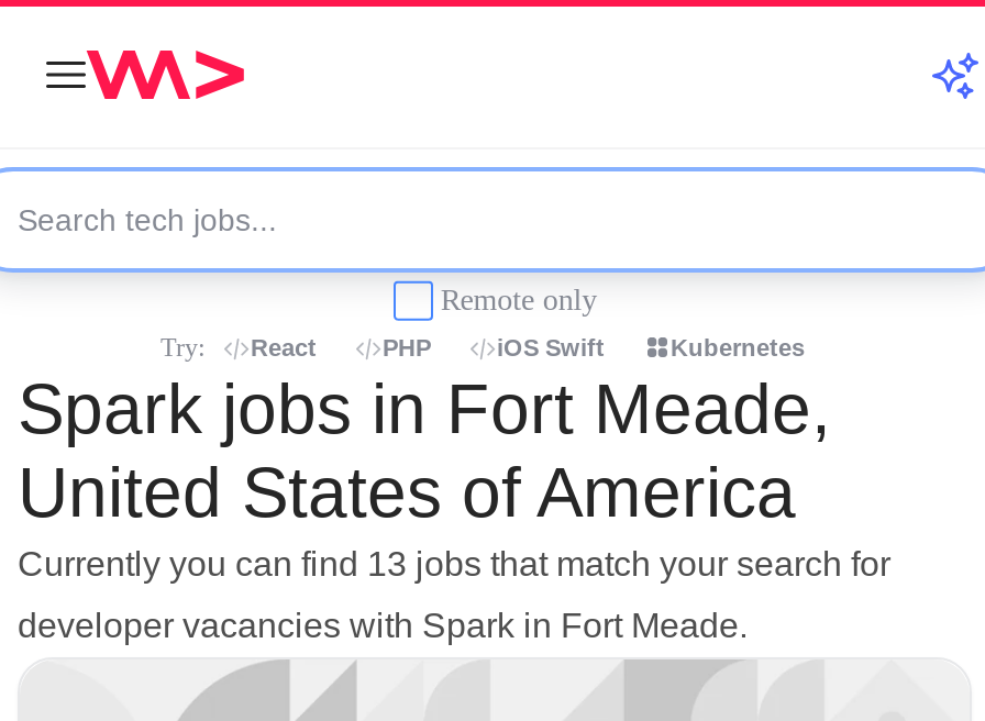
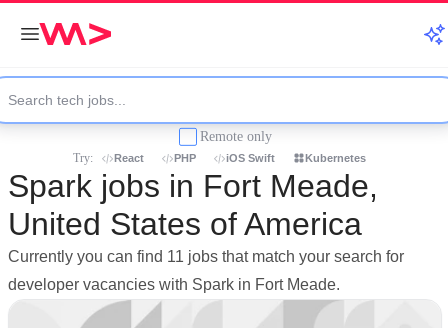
[18,545,890,583] Currently you can find 13 jobs that match your search for -> [8,248,404,265] Currently you can find 11 jobs that match your search for

